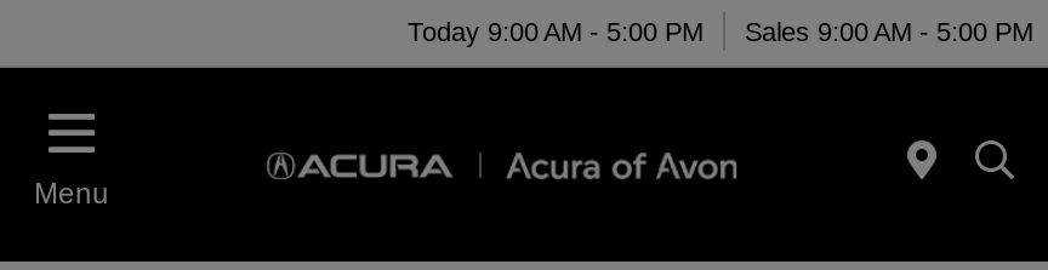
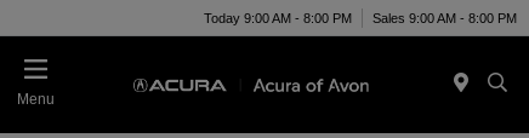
[408,16,704,45] Today 9:00 AM - 5:00 PM -> [204,10,352,25] Today 9:00 AM - 8:00 PM
[745,16,1033,45] Sales 9:00 AM - 5:00 PM -> [372,10,517,25] Sales 9:00 AM - 8:00 PM

